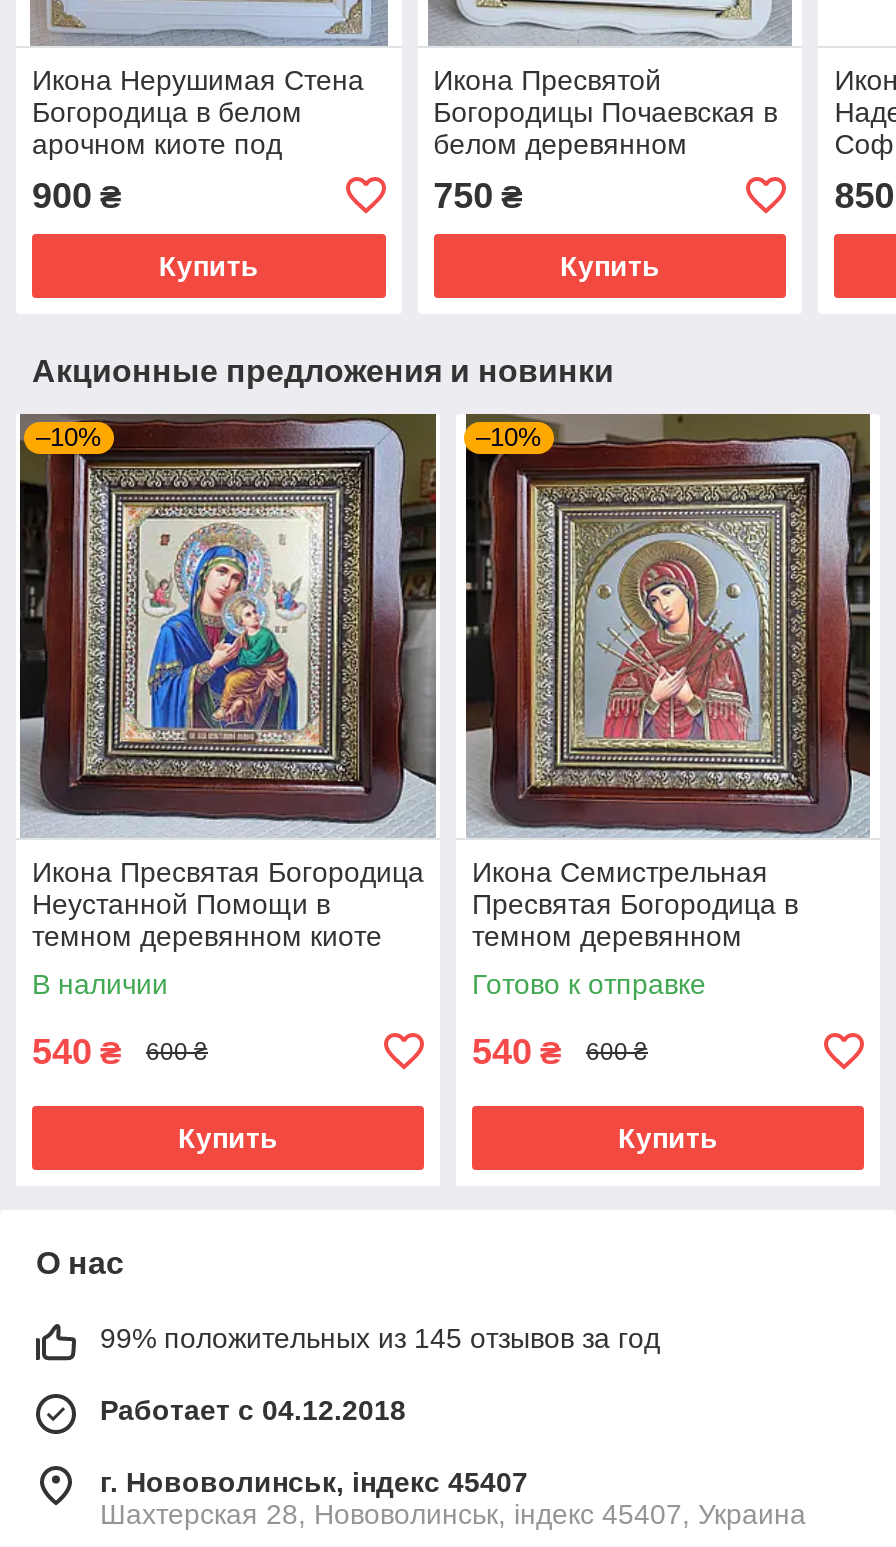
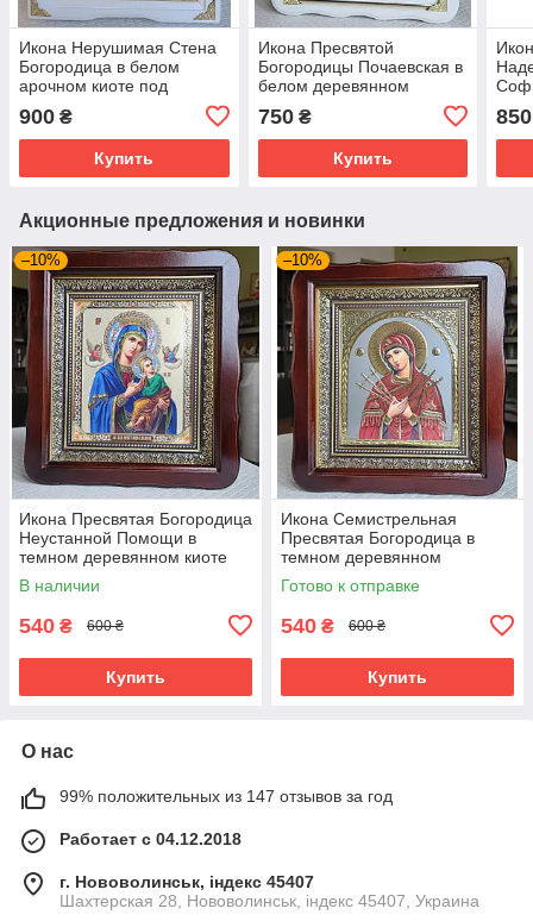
[100,1322,660,1354] 99% положительных из 145 отзывов за год -> [59,786,393,805] 99% положительных из 147 отзывов за год

